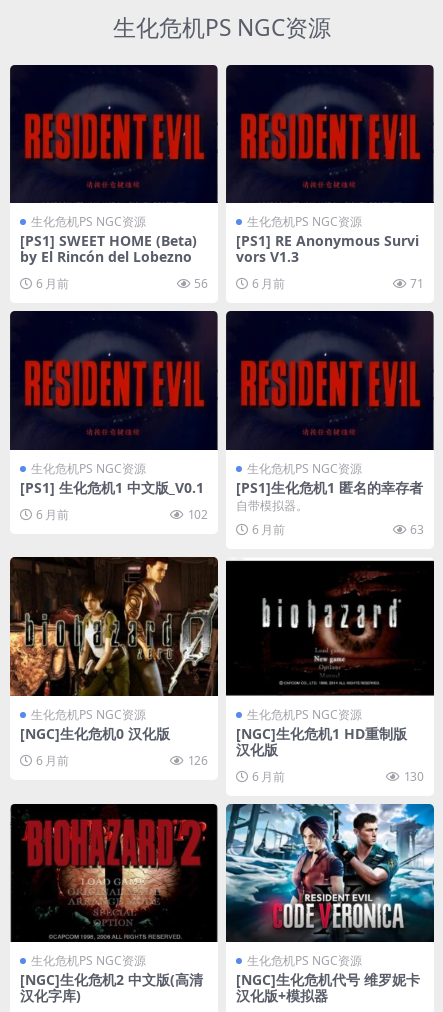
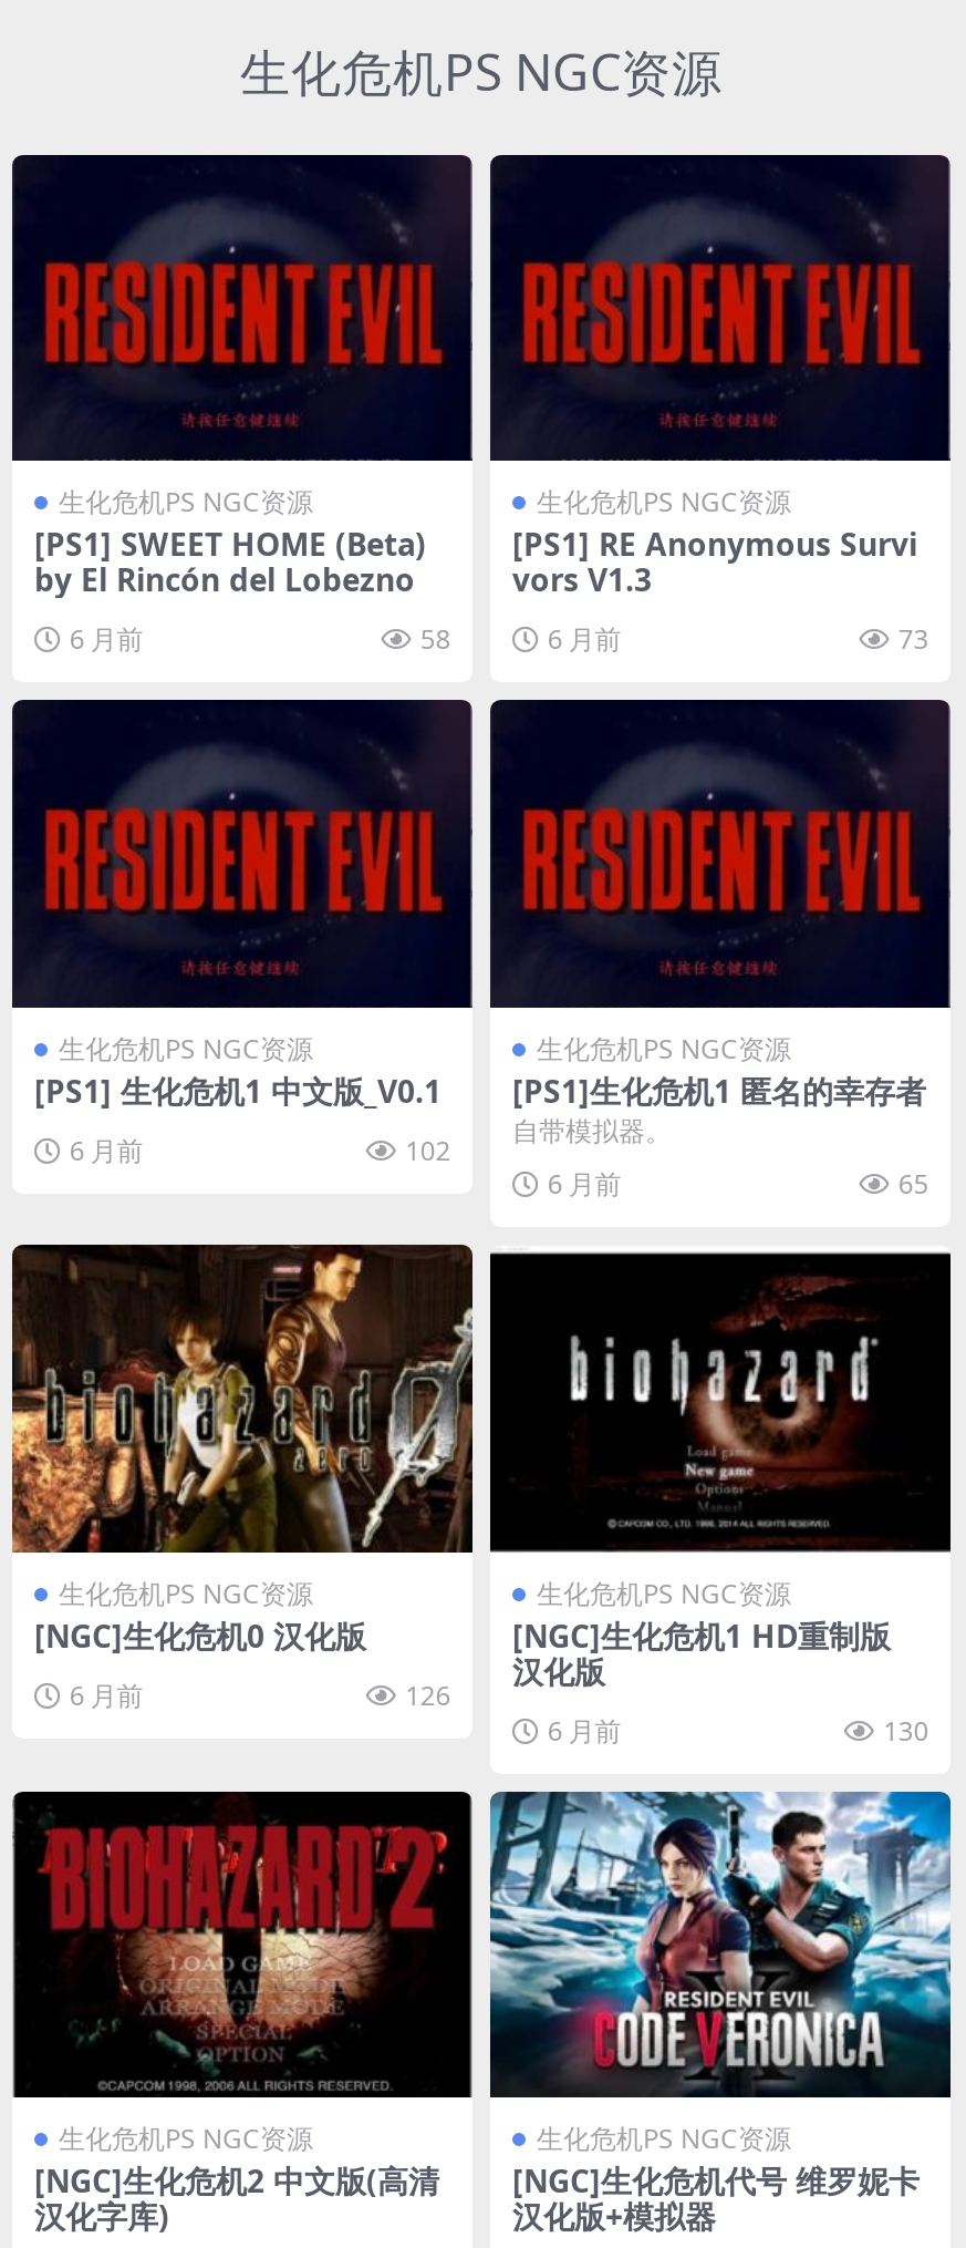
[194,275,208,292] 56 -> [420,621,450,659] 58
[410,275,424,292] 71 -> [898,621,928,659] 73
[410,521,424,538] 63 -> [898,1165,928,1203] 65

